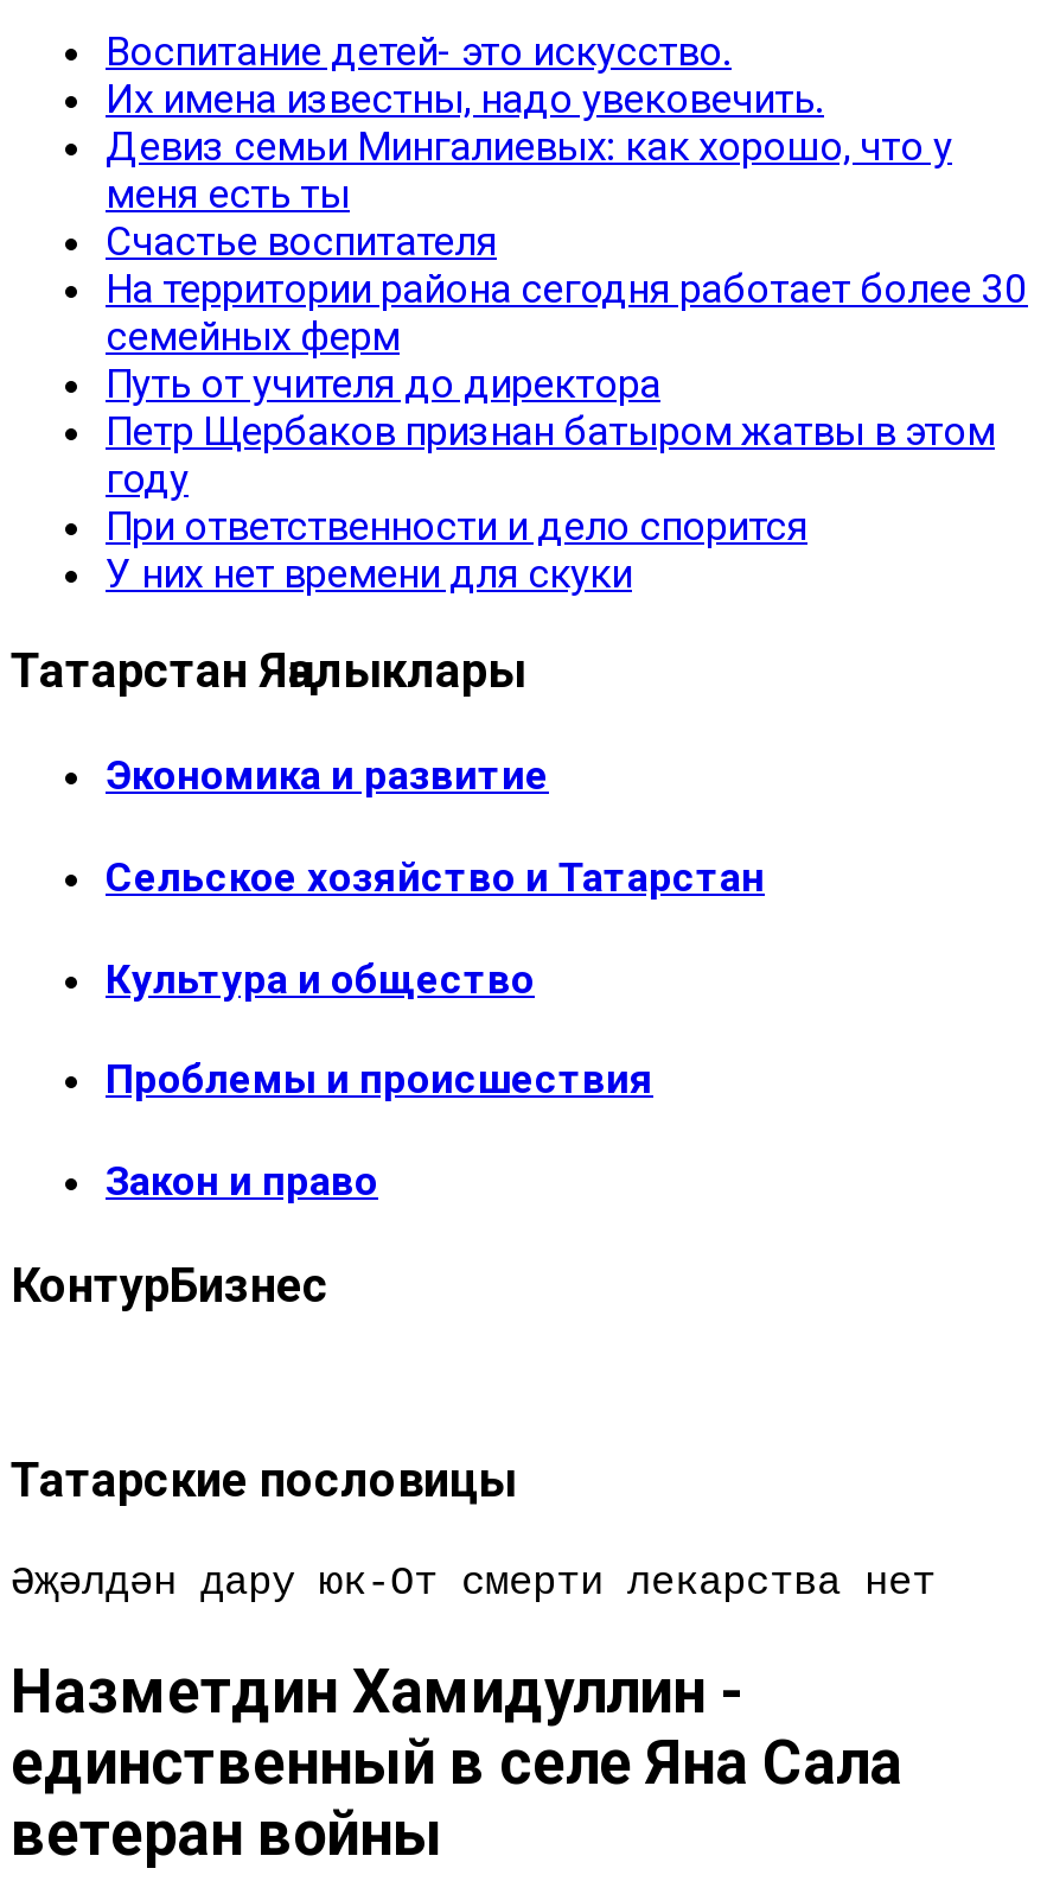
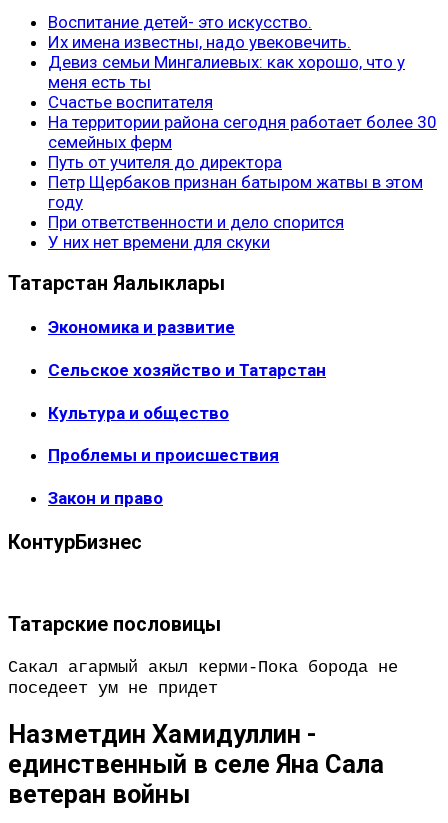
[11,1561,936,1606] Әҗәлдән дару юк-От смерти лекарства нет -> [8,658,398,698] Сакал агармый акыл керми-Пока борода не | поседеет ум не придет

